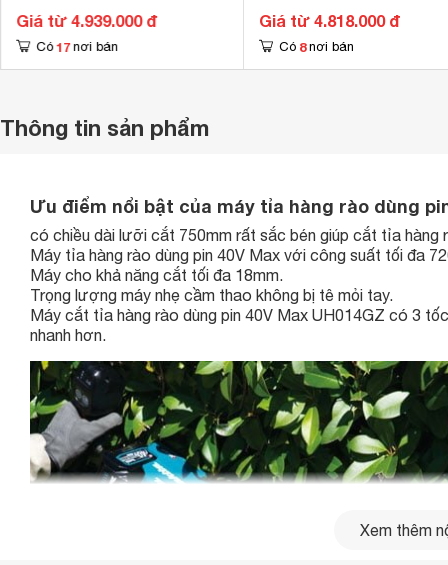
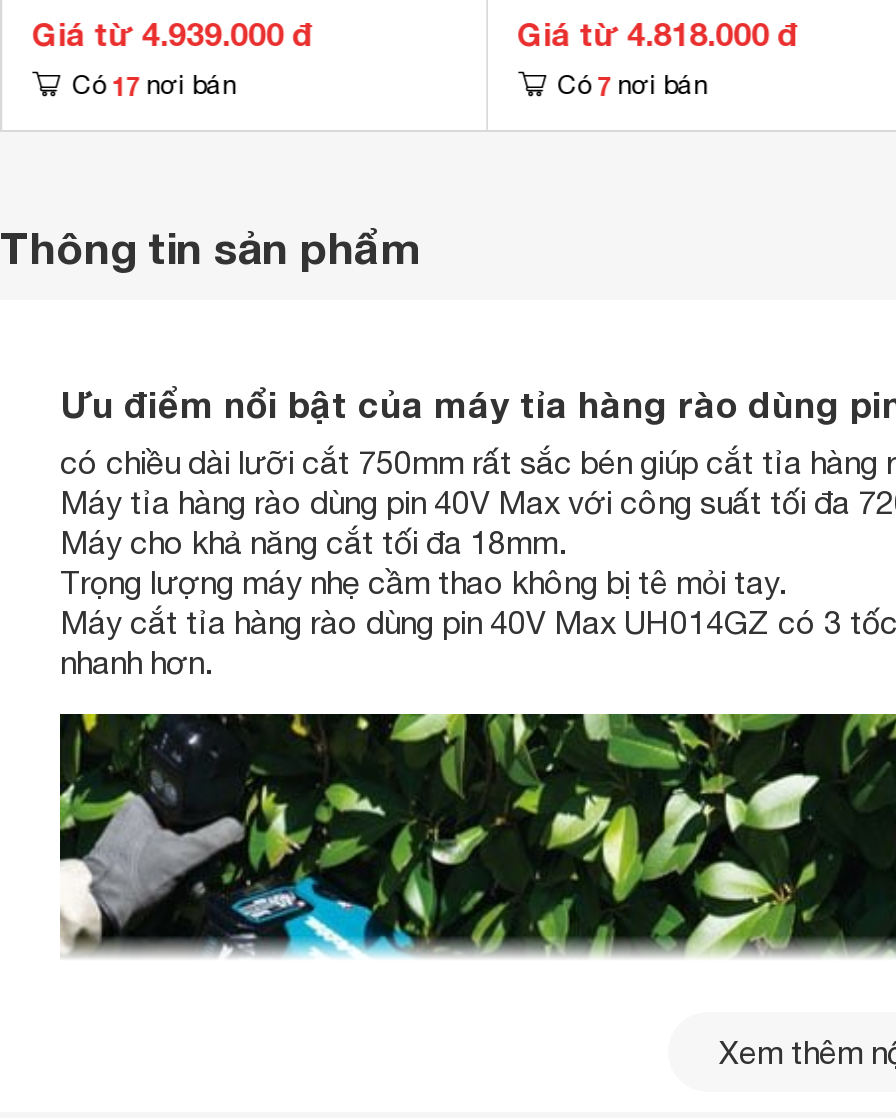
[279,38,354,54] Có 8 nơi bán -> [557,69,707,101] Có 7 nơi bán

